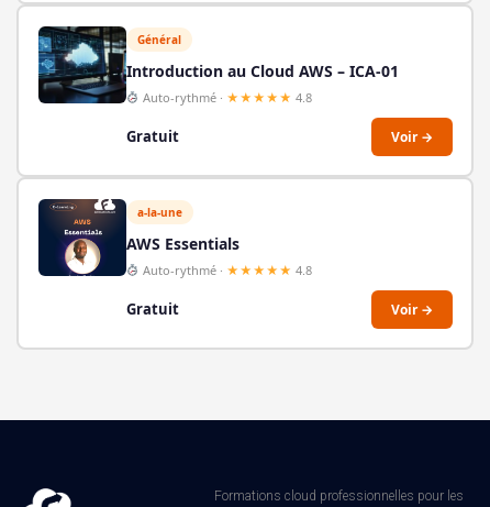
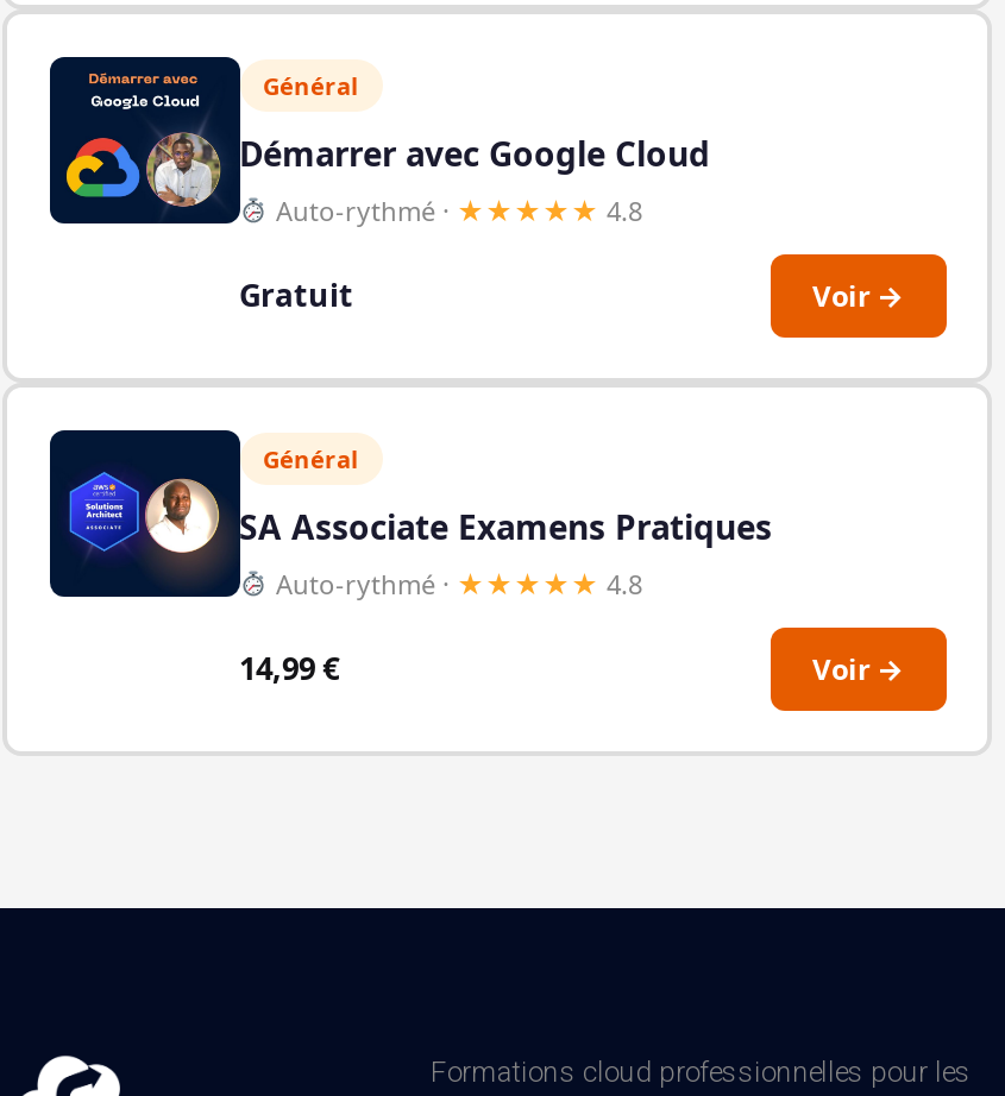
[37,26,398,103] [image] | Introduction au Cloud AWS – ICA-01 -> [48,57,710,223] [image] | Démarrer avec Google Cloud
[47,198,239,276] [image] | AWS Essentials -> [67,428,772,597] [image] | SA Associate Examens Pratiques
[137,204,182,219] a-la-une -> [263,441,358,474] Général
[126,299,179,319] Gratuit -> [239,647,339,689] 14,99 €

